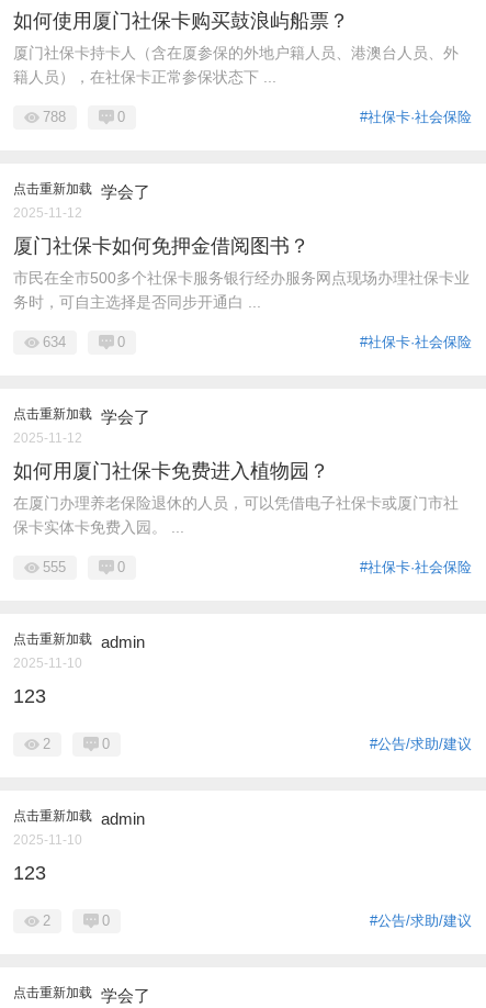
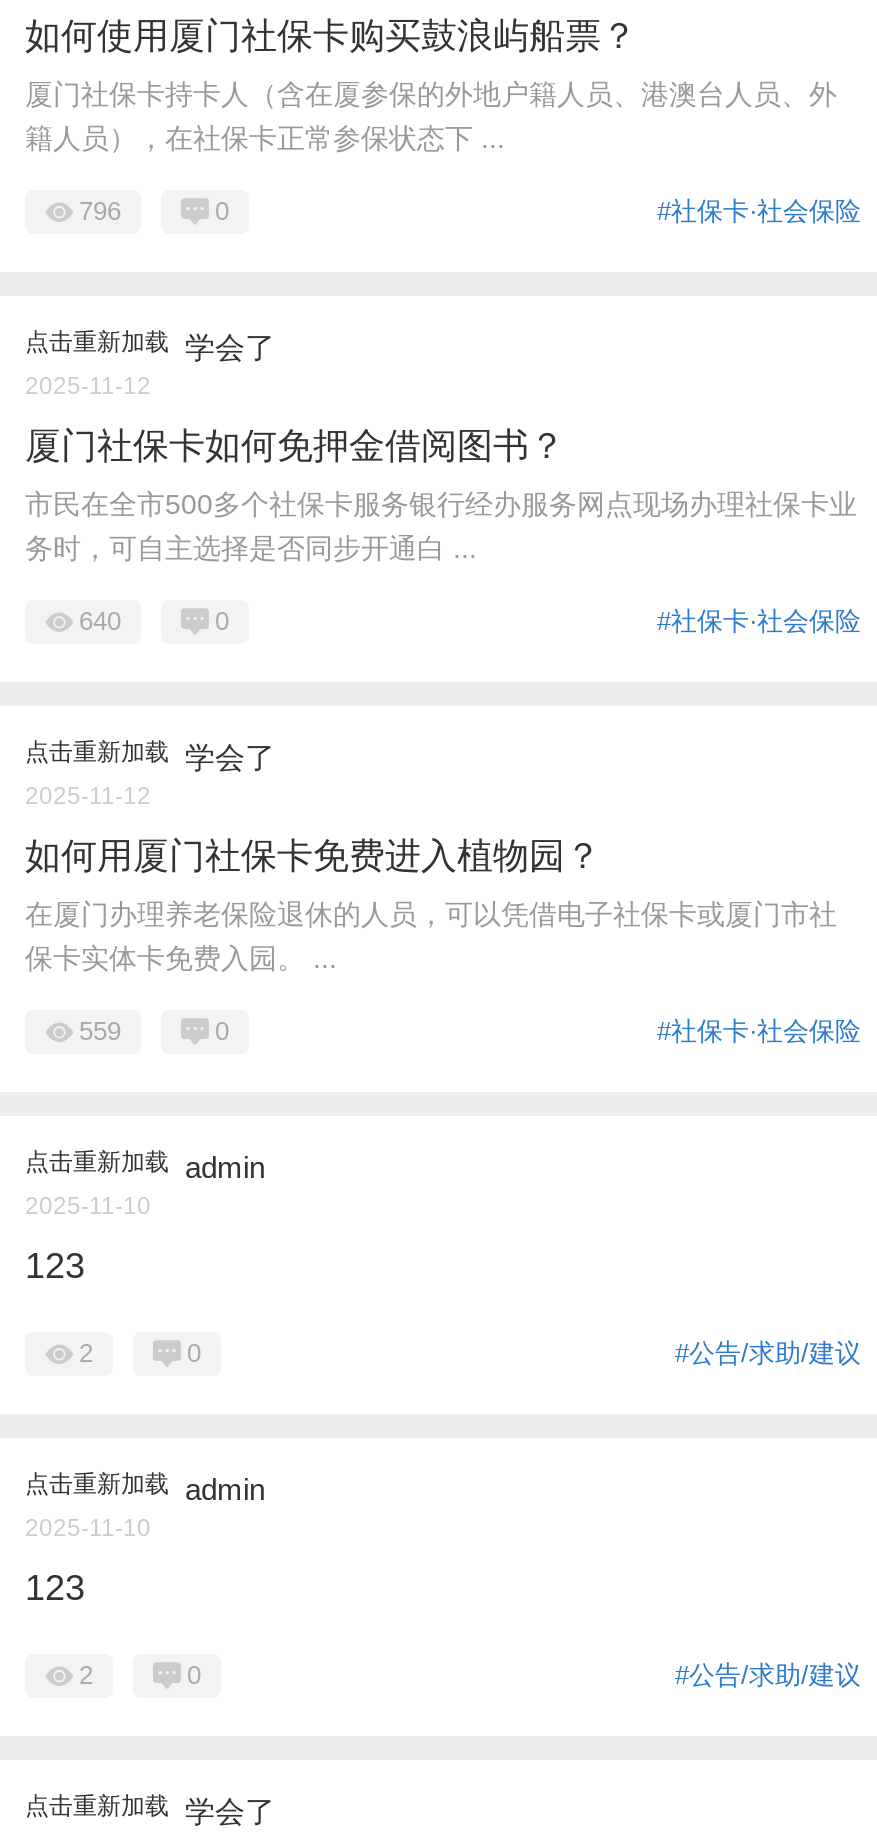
[43,109,66,125] 788 -> [79,196,121,226] 796
[43,334,66,350] 634 -> [79,606,121,636] 640
[43,559,66,575] 555 -> [79,1016,121,1046] 559

